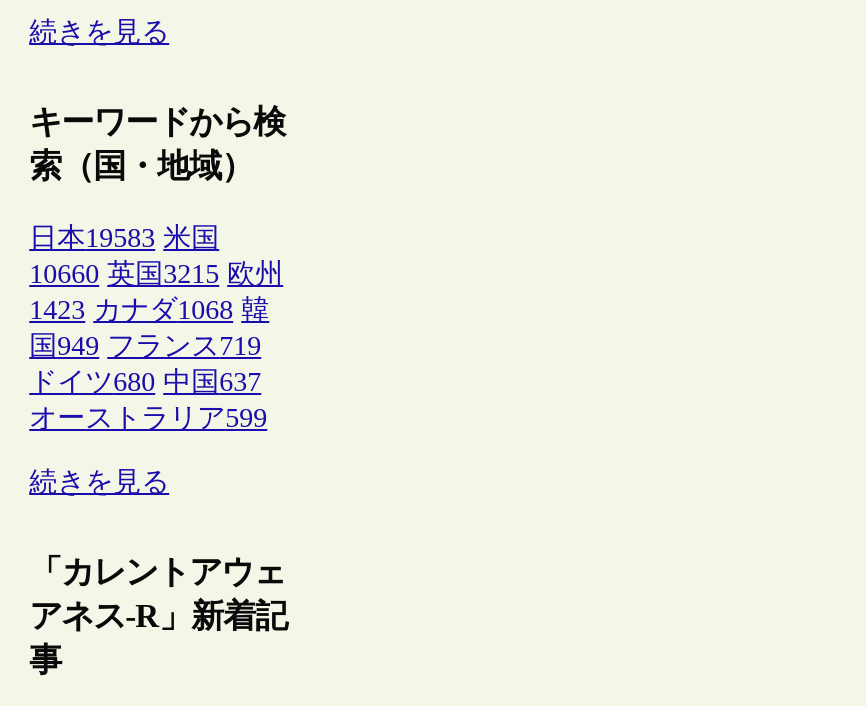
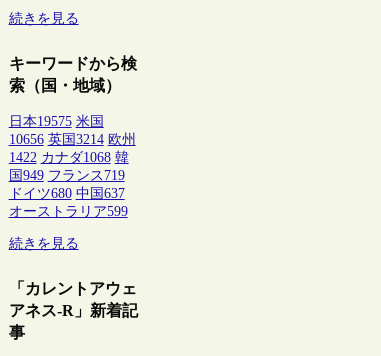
[29,223,219,253] 日本19583 米国 -> [9,114,104,129] 日本19575 米国
[29,259,283,289] 10660 英国3215 欧州 -> [9,132,136,147] 10656 英国3214 欧州
[29,295,269,325] 1423 カナダ1068 韓 -> [9,150,129,165] 1422 カナダ1068 韓

